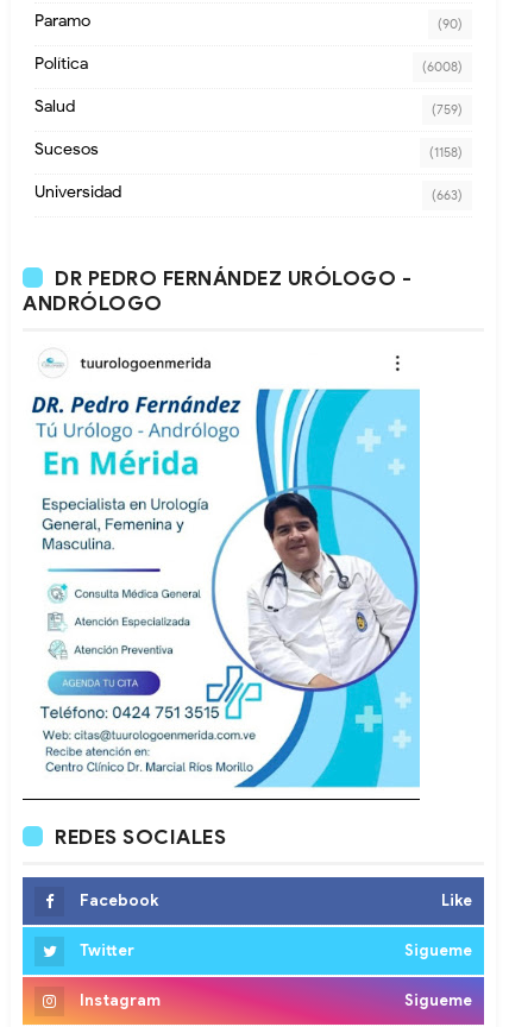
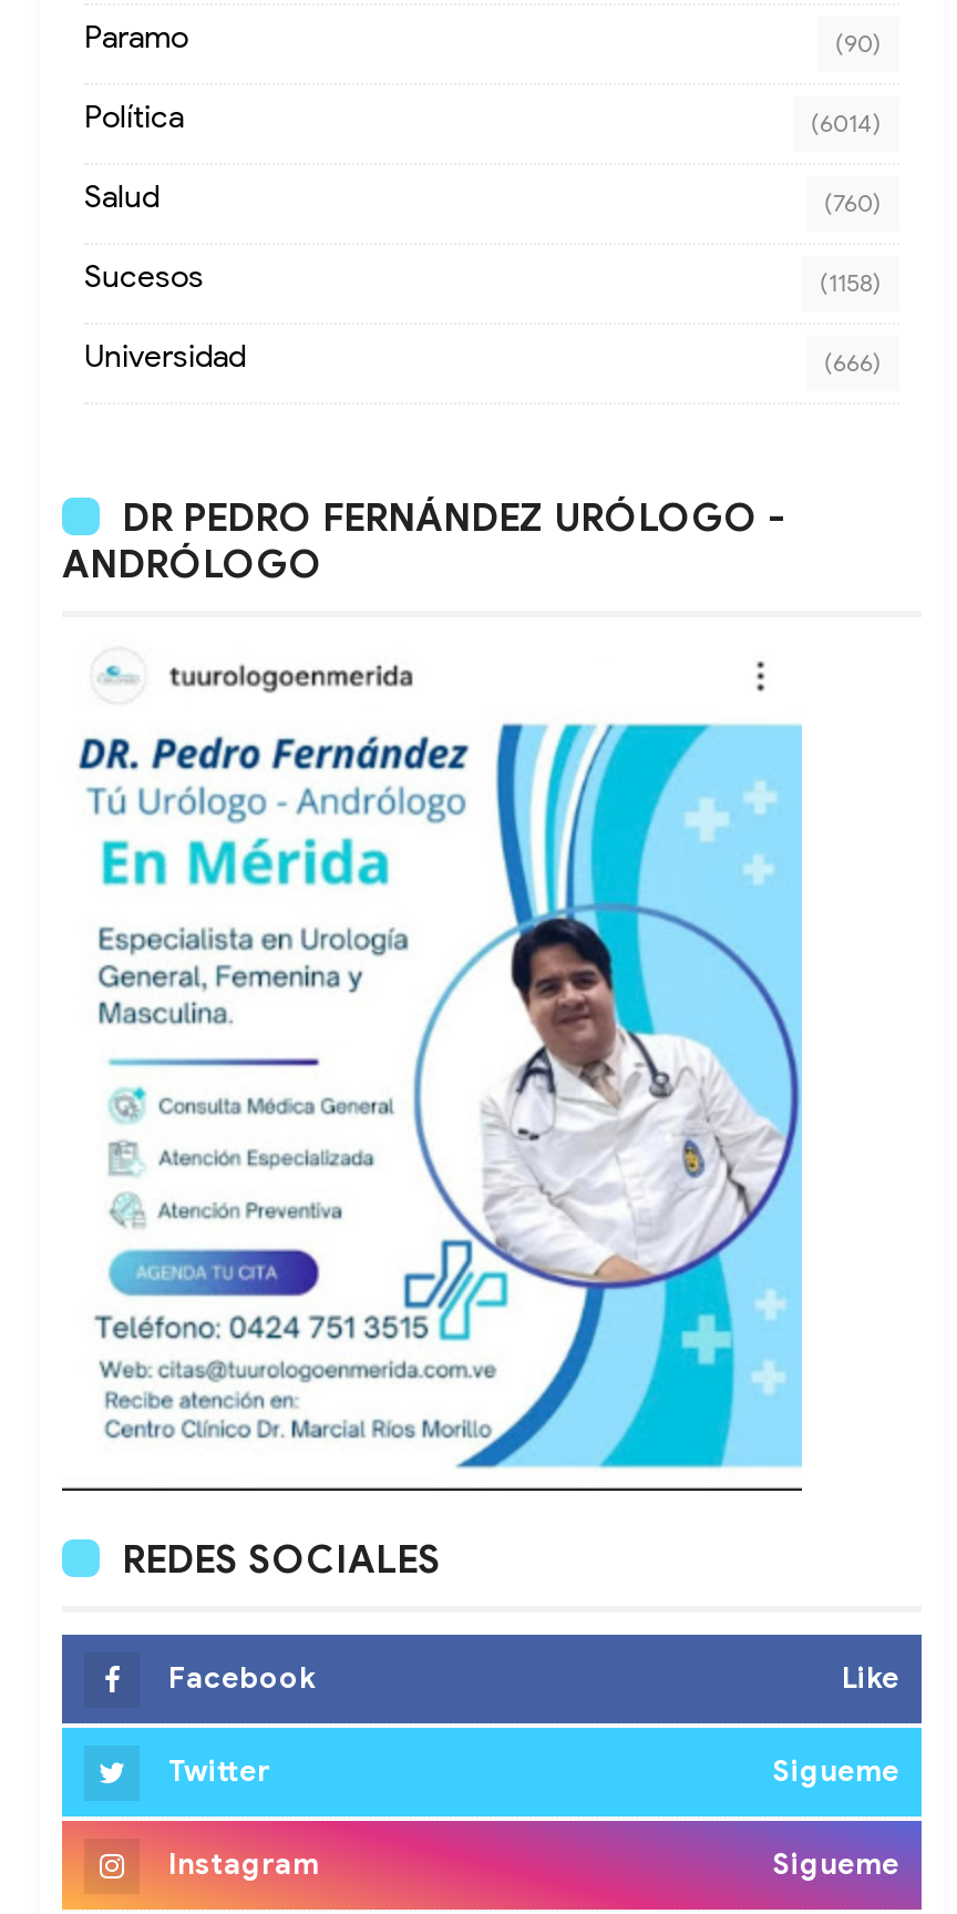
[422,58,463,75] (6008) -> [811,108,882,139] (6014)
[432,101,463,118] (759) -> [824,188,882,219] (760)
[432,187,463,203] (663) -> [824,347,882,378] (666)

